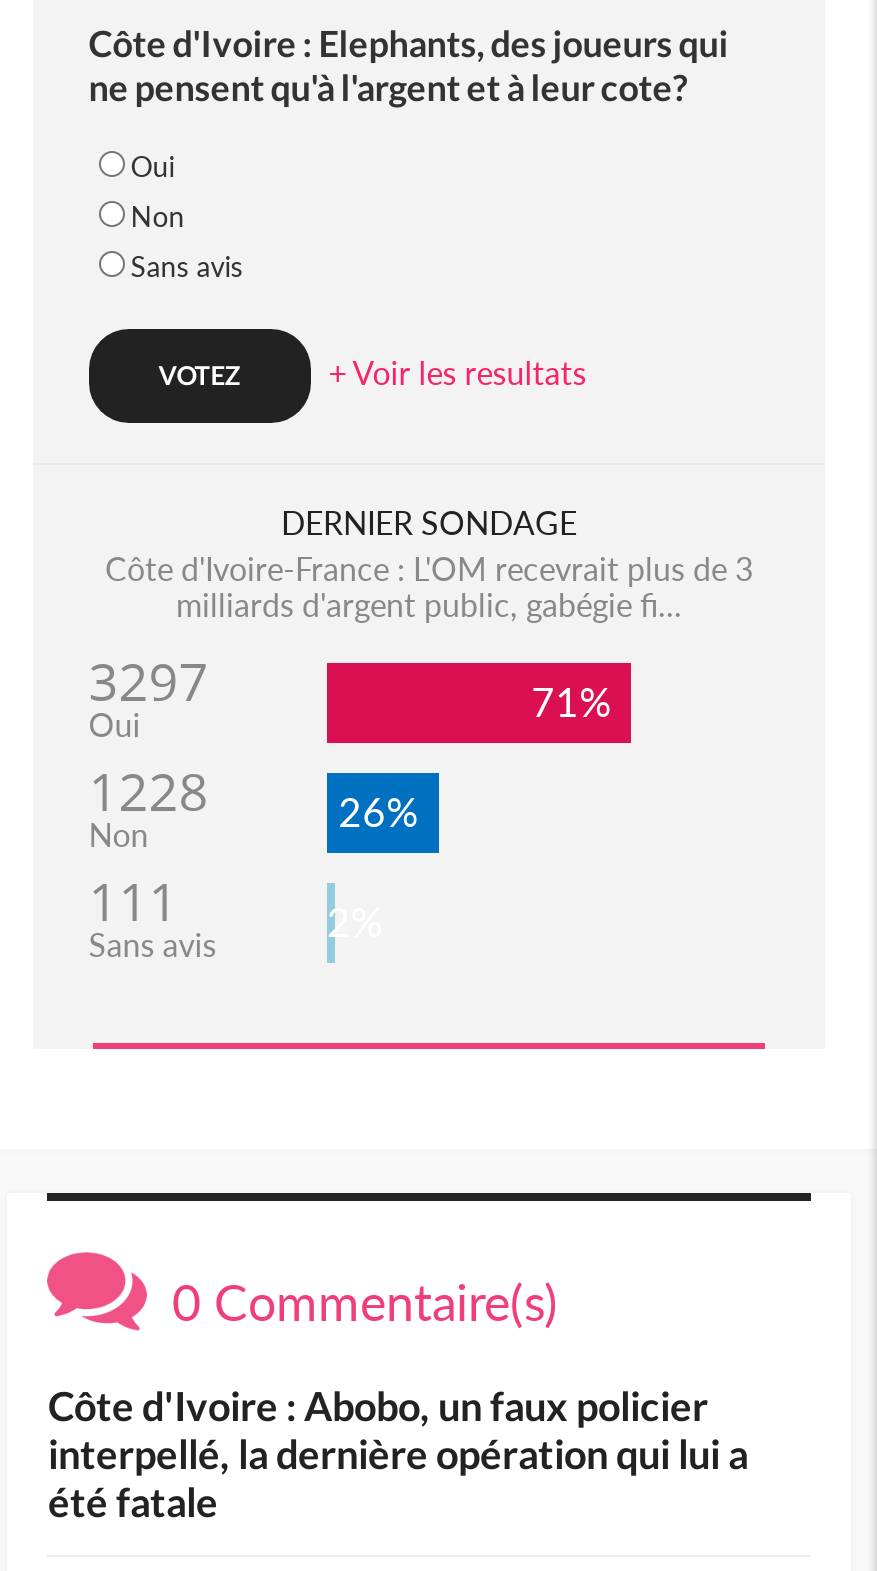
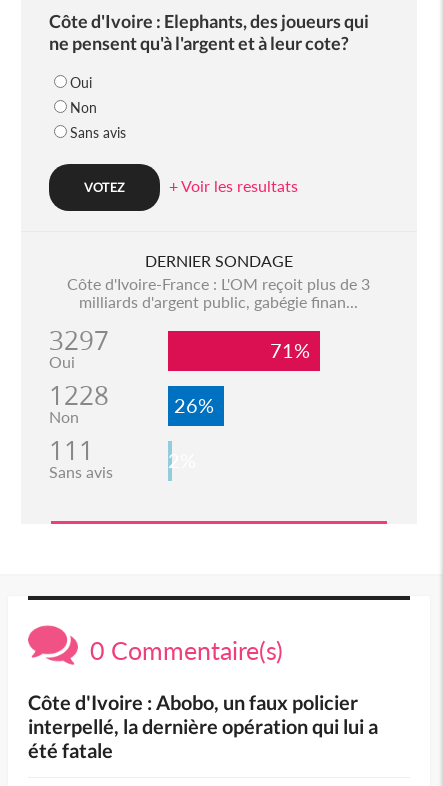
[105,549,753,587] Côte d'Ivoire-France : L'OM recevrait plus de 3 -> [67,274,370,293] Côte d'Ivoire-France : L'OM reçoit plus de 3
[176,585,682,623] milliards d'argent public, gabégie fi... -> [79,292,358,311] milliards d'argent public, gabégie finan...

